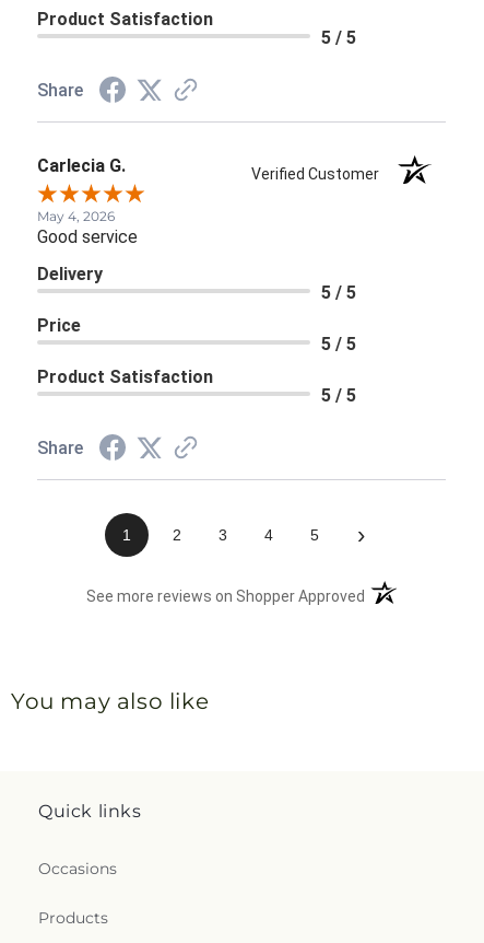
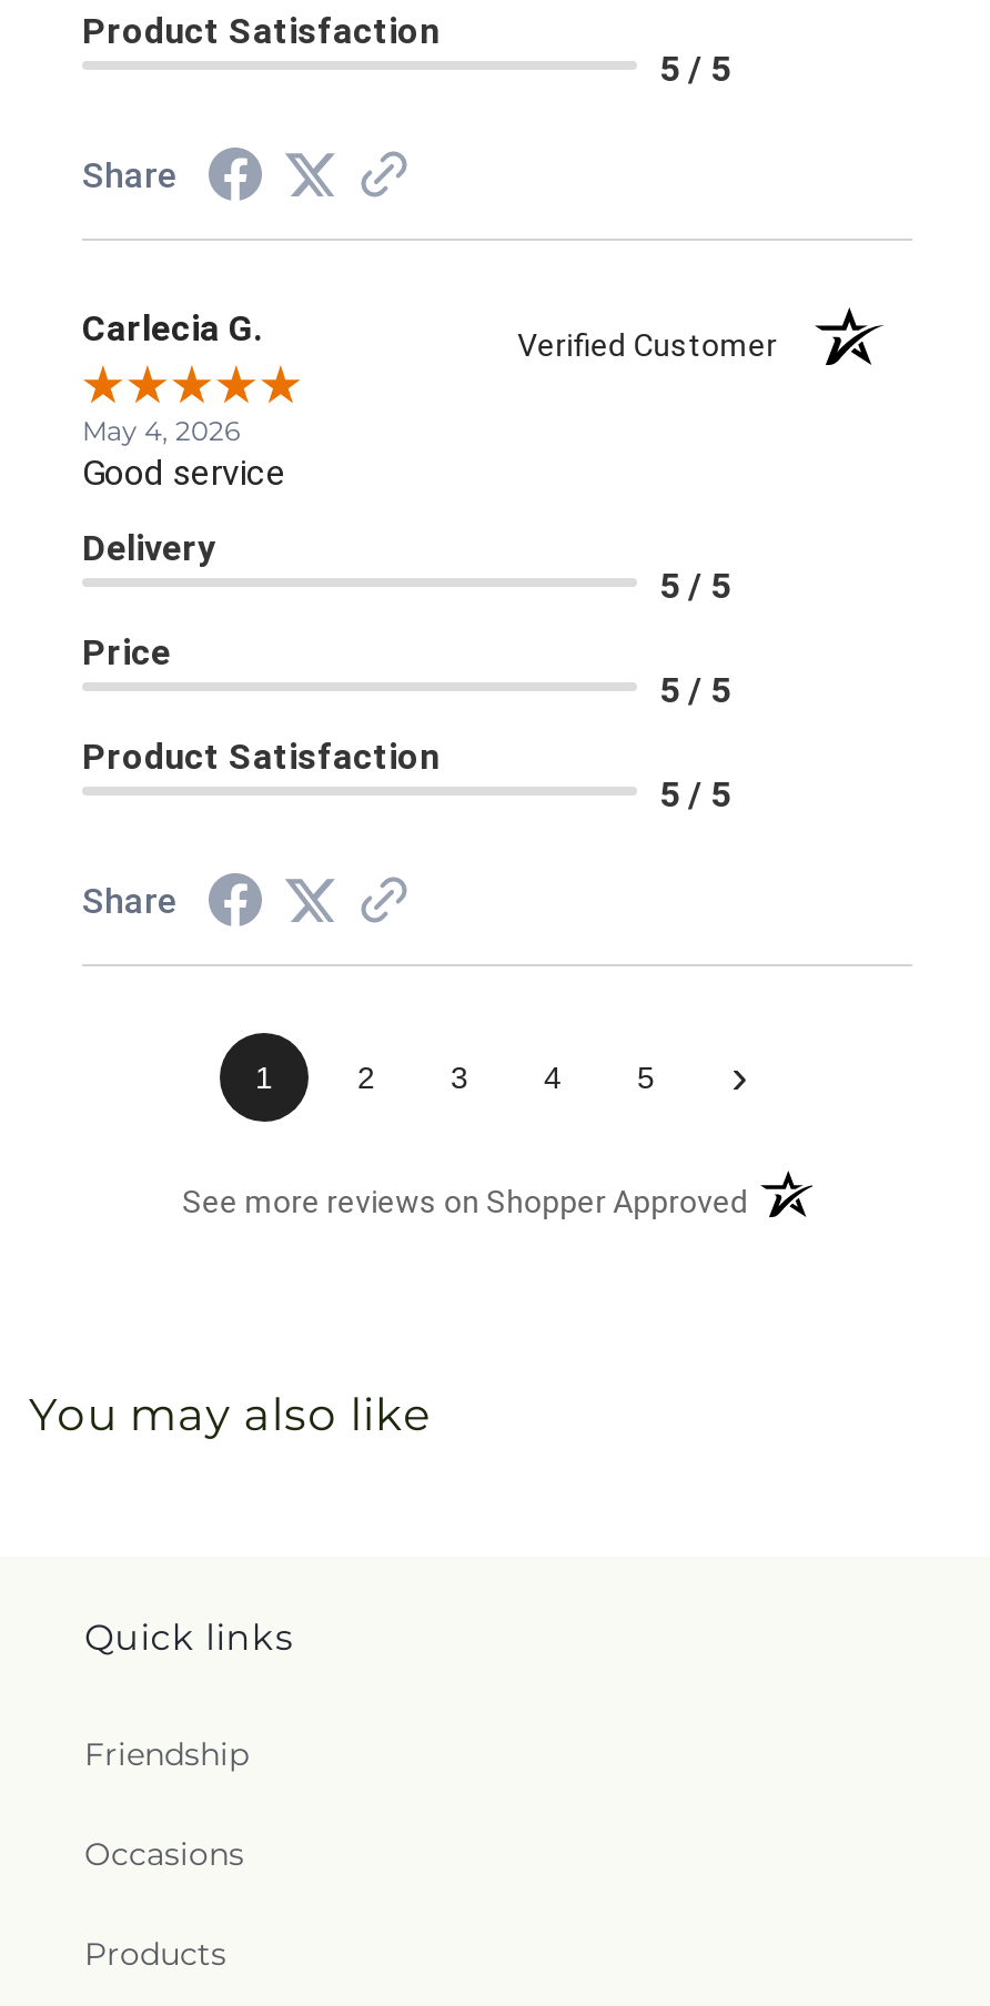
none -> [84,1734,249,1774] Friendship

